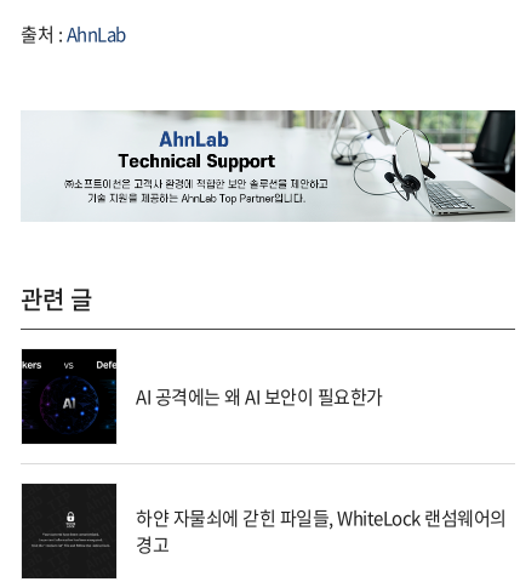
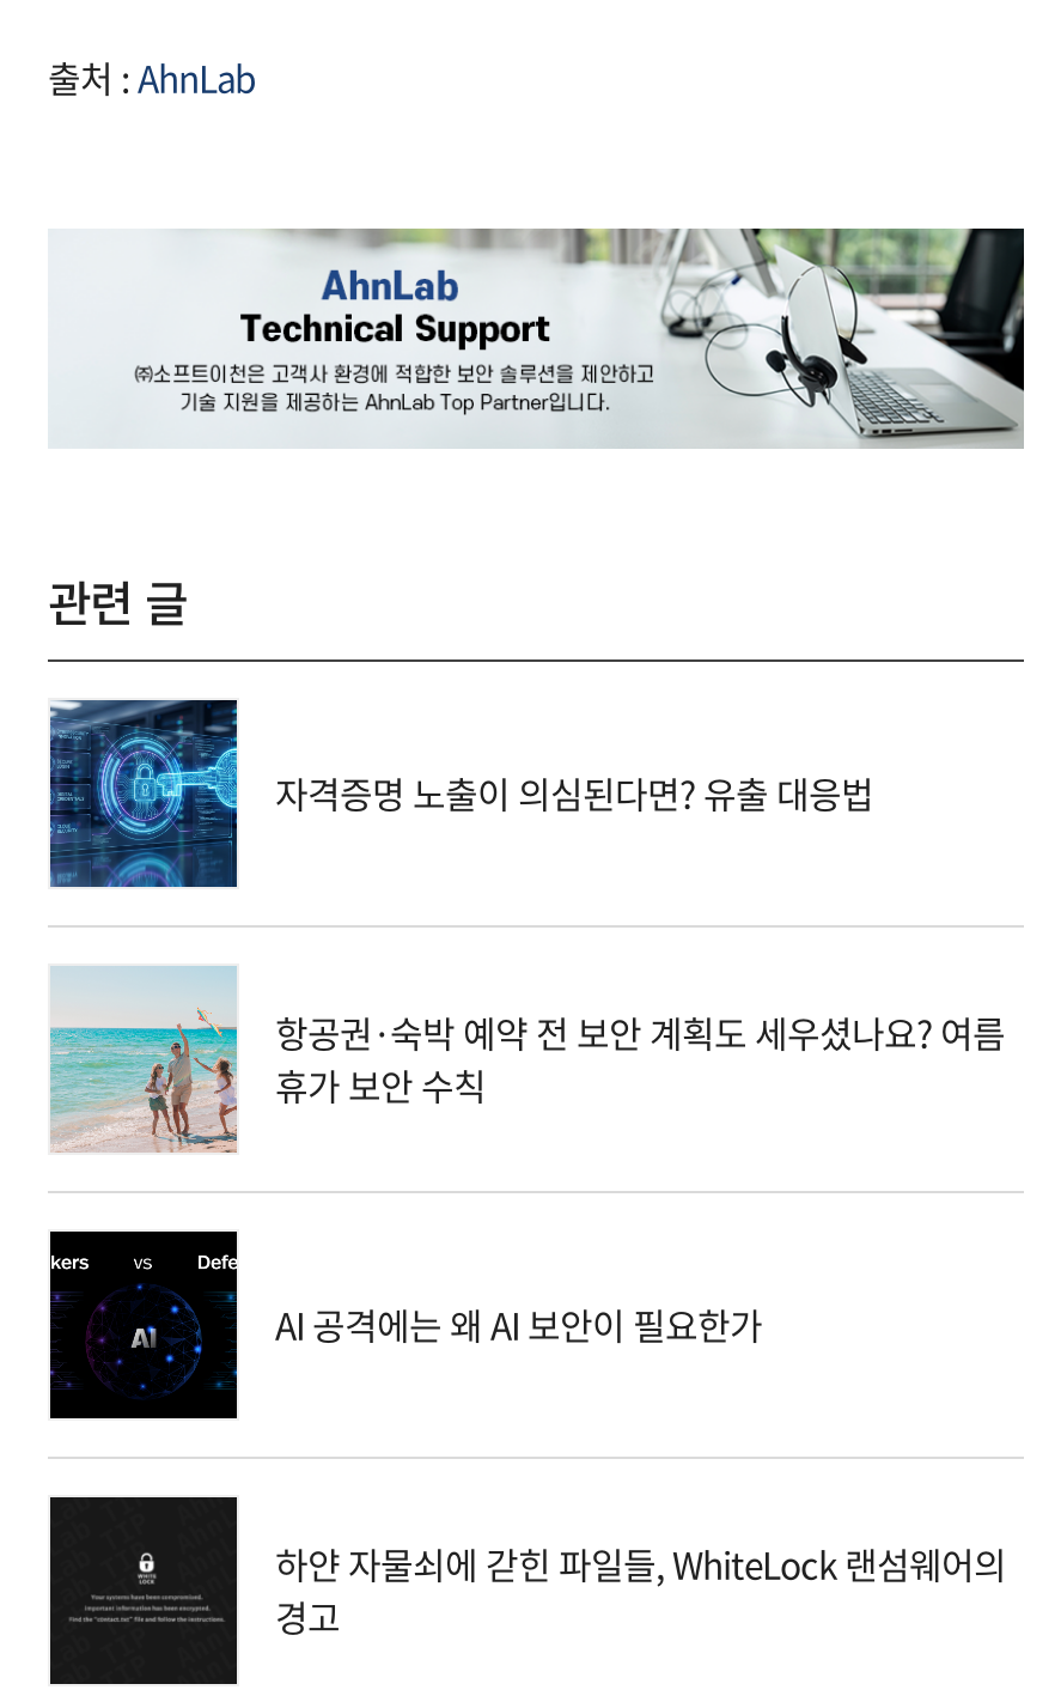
none -> [48,698,873,889] [image] | 자격증명 노출이 의심된다면? 유출 대응법
none -> [48,968,1005,1153] [image] | 항공권·숙박 예약 전 보안 계획도 세우셨나요? 여름 | 휴가 보안 수칙

